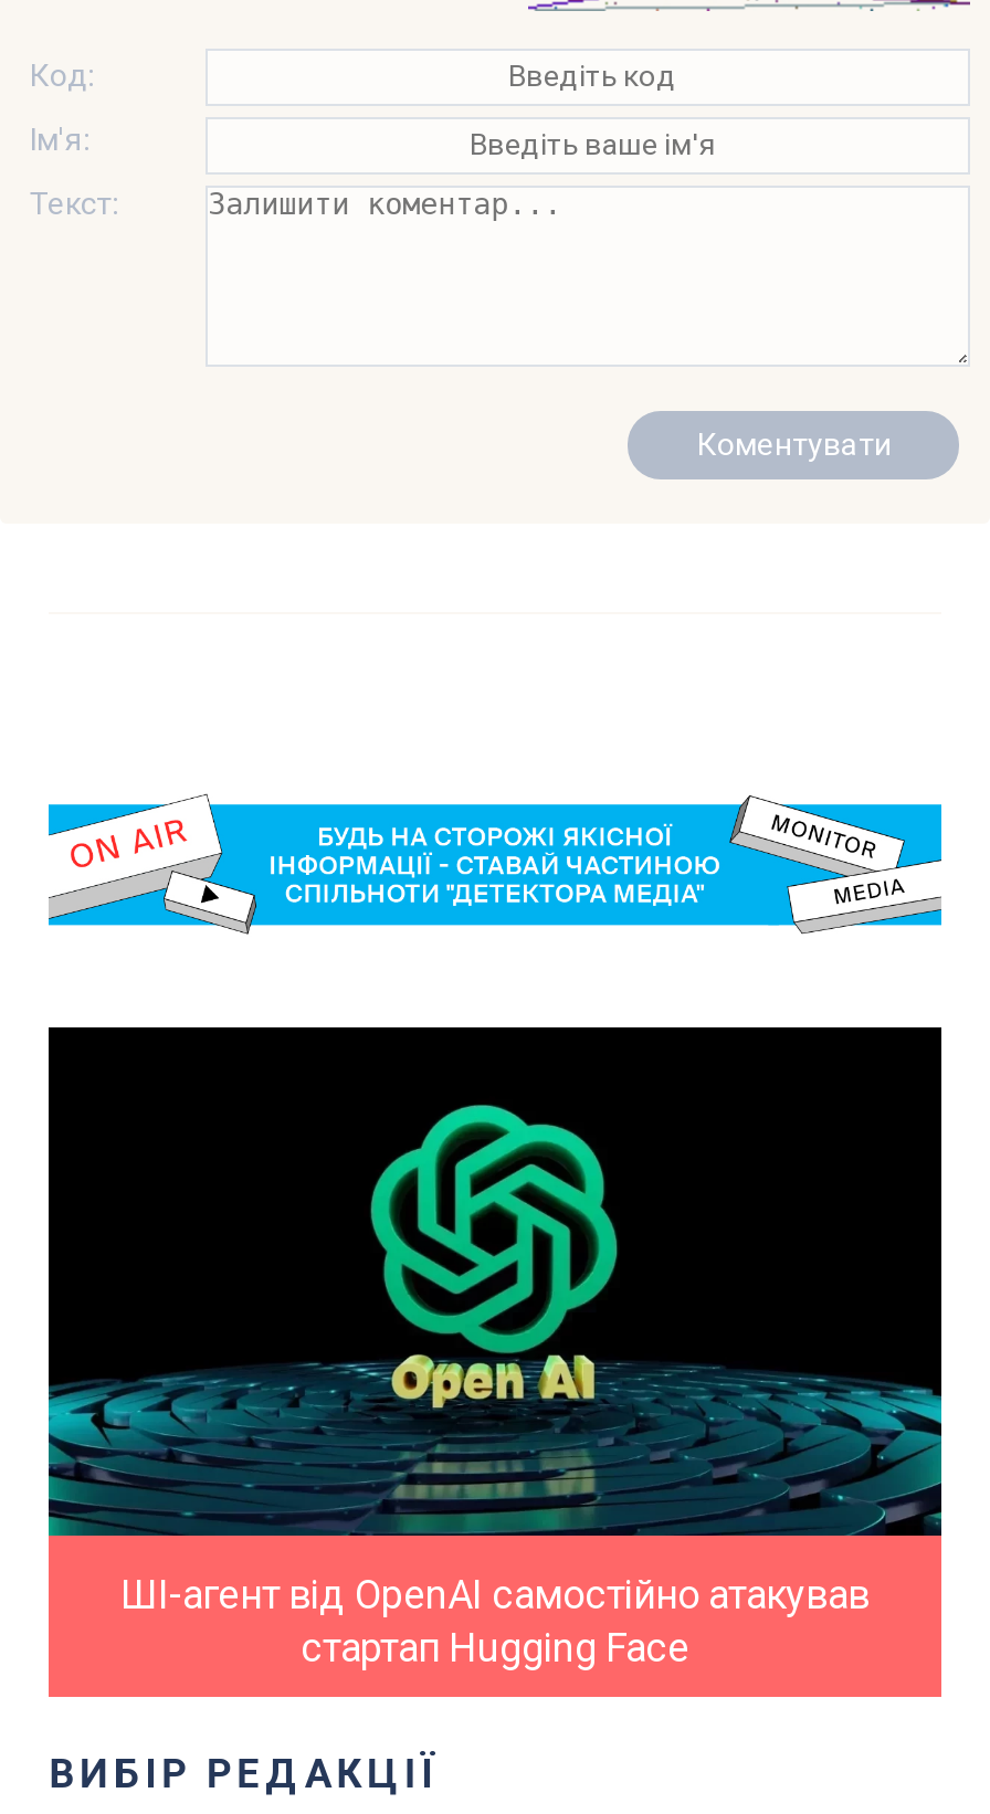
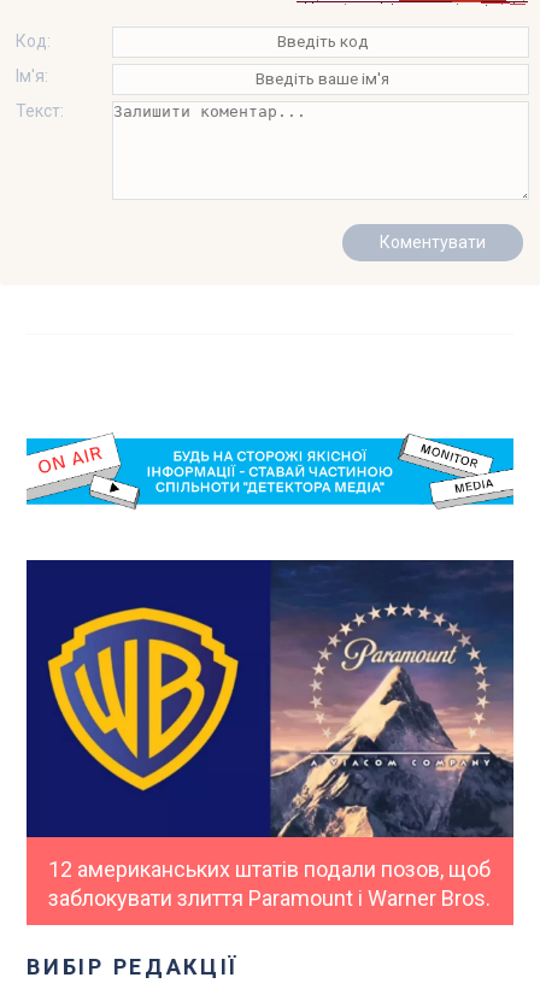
[46,1025,944,1671] [image] | ШІ-агент від OpenAI самостійно атакував | стартап Hugging Face -> [25,559,515,911] [image] | 12 американських штатів подали позов, щоб | заблокувати злиття Paramount і Warner Bros.

